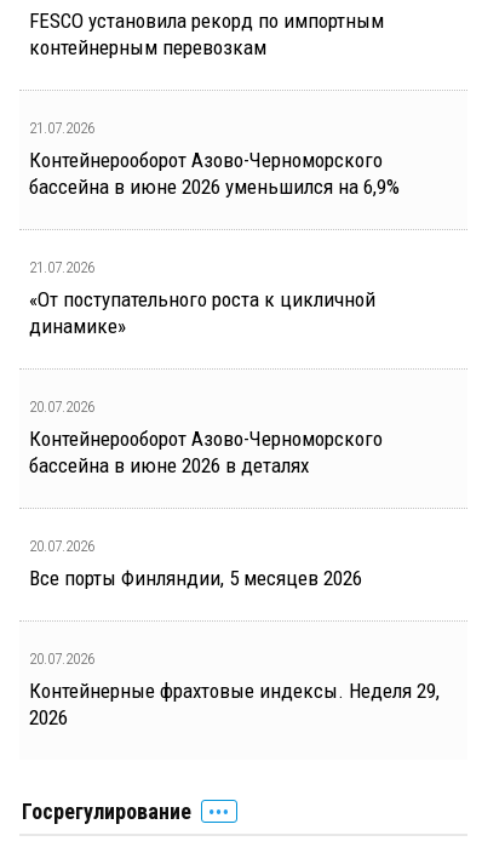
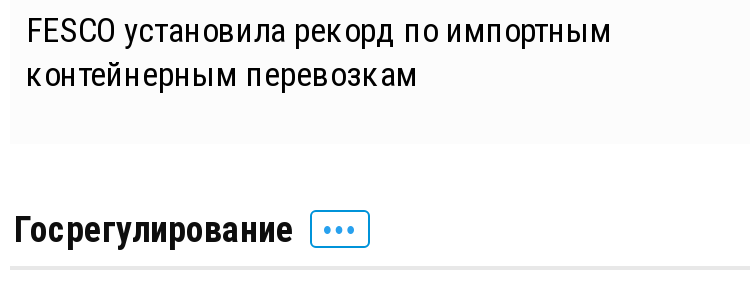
[29,119,440,729] 21.07.2026 | Контейнерооборот Азово-Черноморского | бассейна в июне 2026 уменьшился на 6,9% | 21.07.2026 | «От поступательного роста к цикличной | динамике» | 20.07.2026 | Контейнерооборот Азово-Черноморского | бассейна в июне 2026 в деталях | 20.07.2026 | Все порты Финляндии, 5 месяцев 2026 | 20.07.2026 | Контейнерные фрахтовые индексы. Неделя 29, | 2026 -> none

